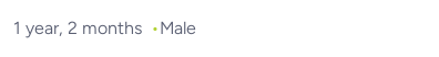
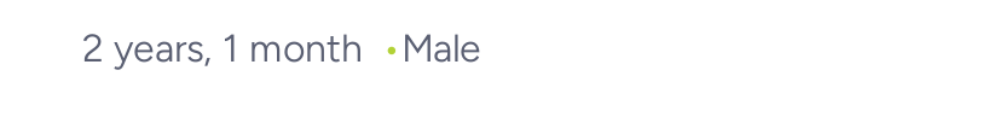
[13,17,196,38] 1 year, 2 months Male -> [82,26,481,72] 2 years, 1 month Male

